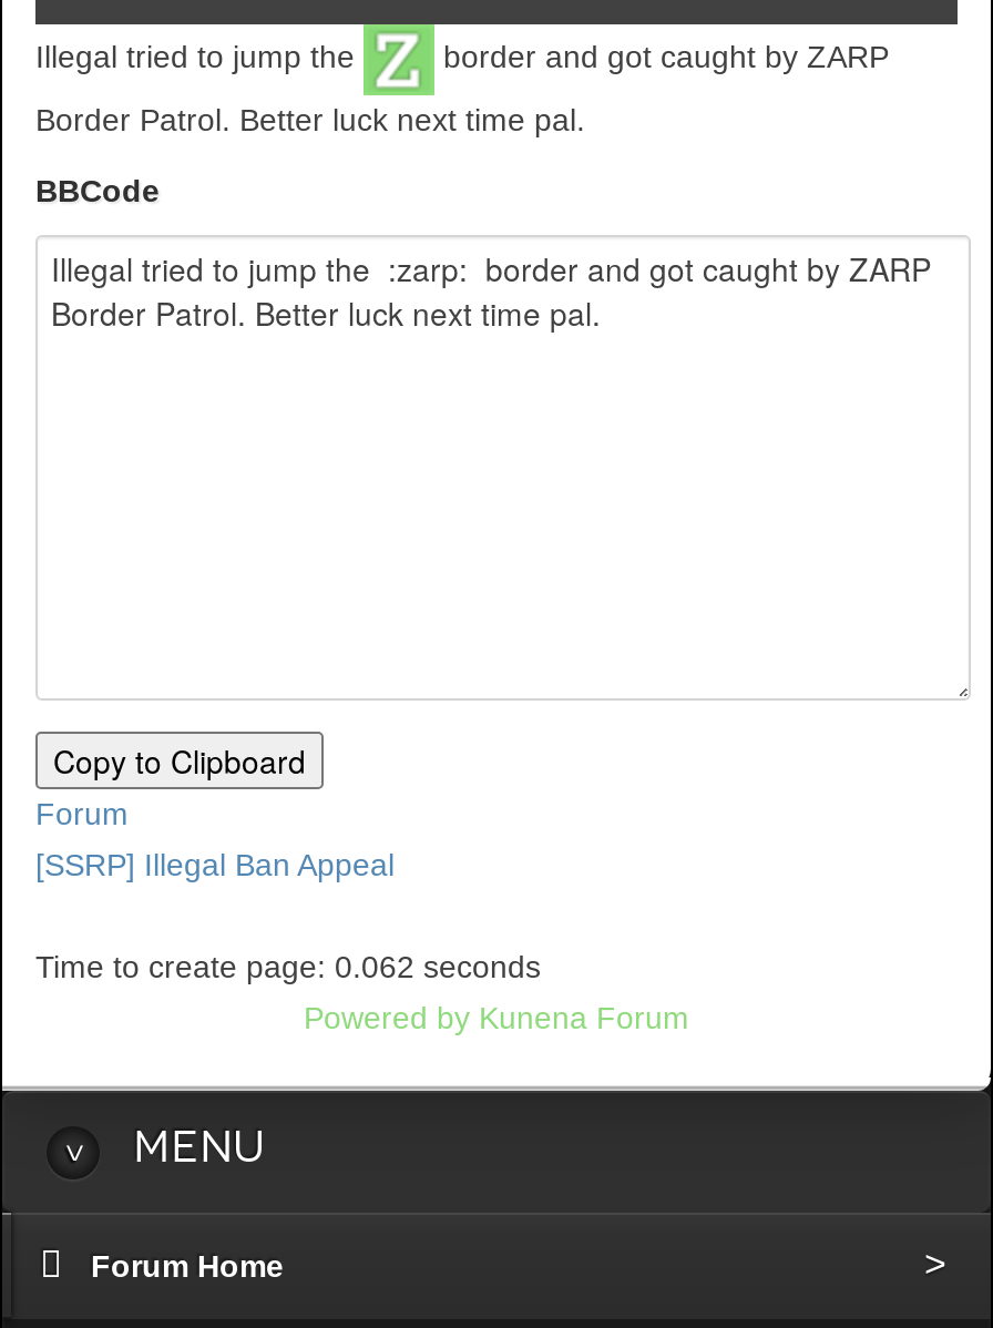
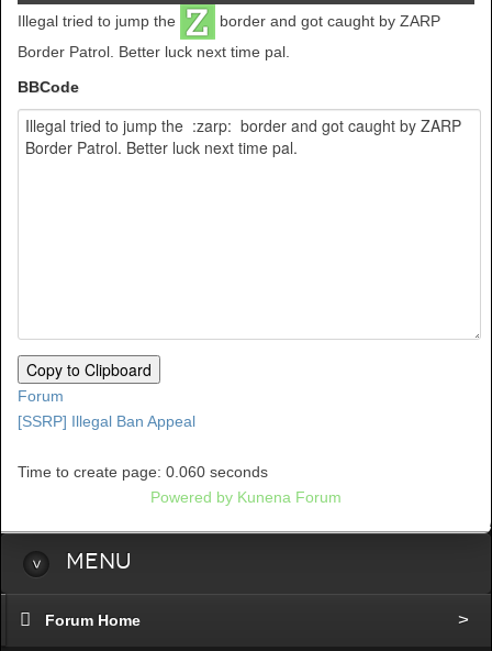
[35,949,541,984] Time to create page: 0.062 seconds -> [18,463,268,481] Time to create page: 0.060 seconds

